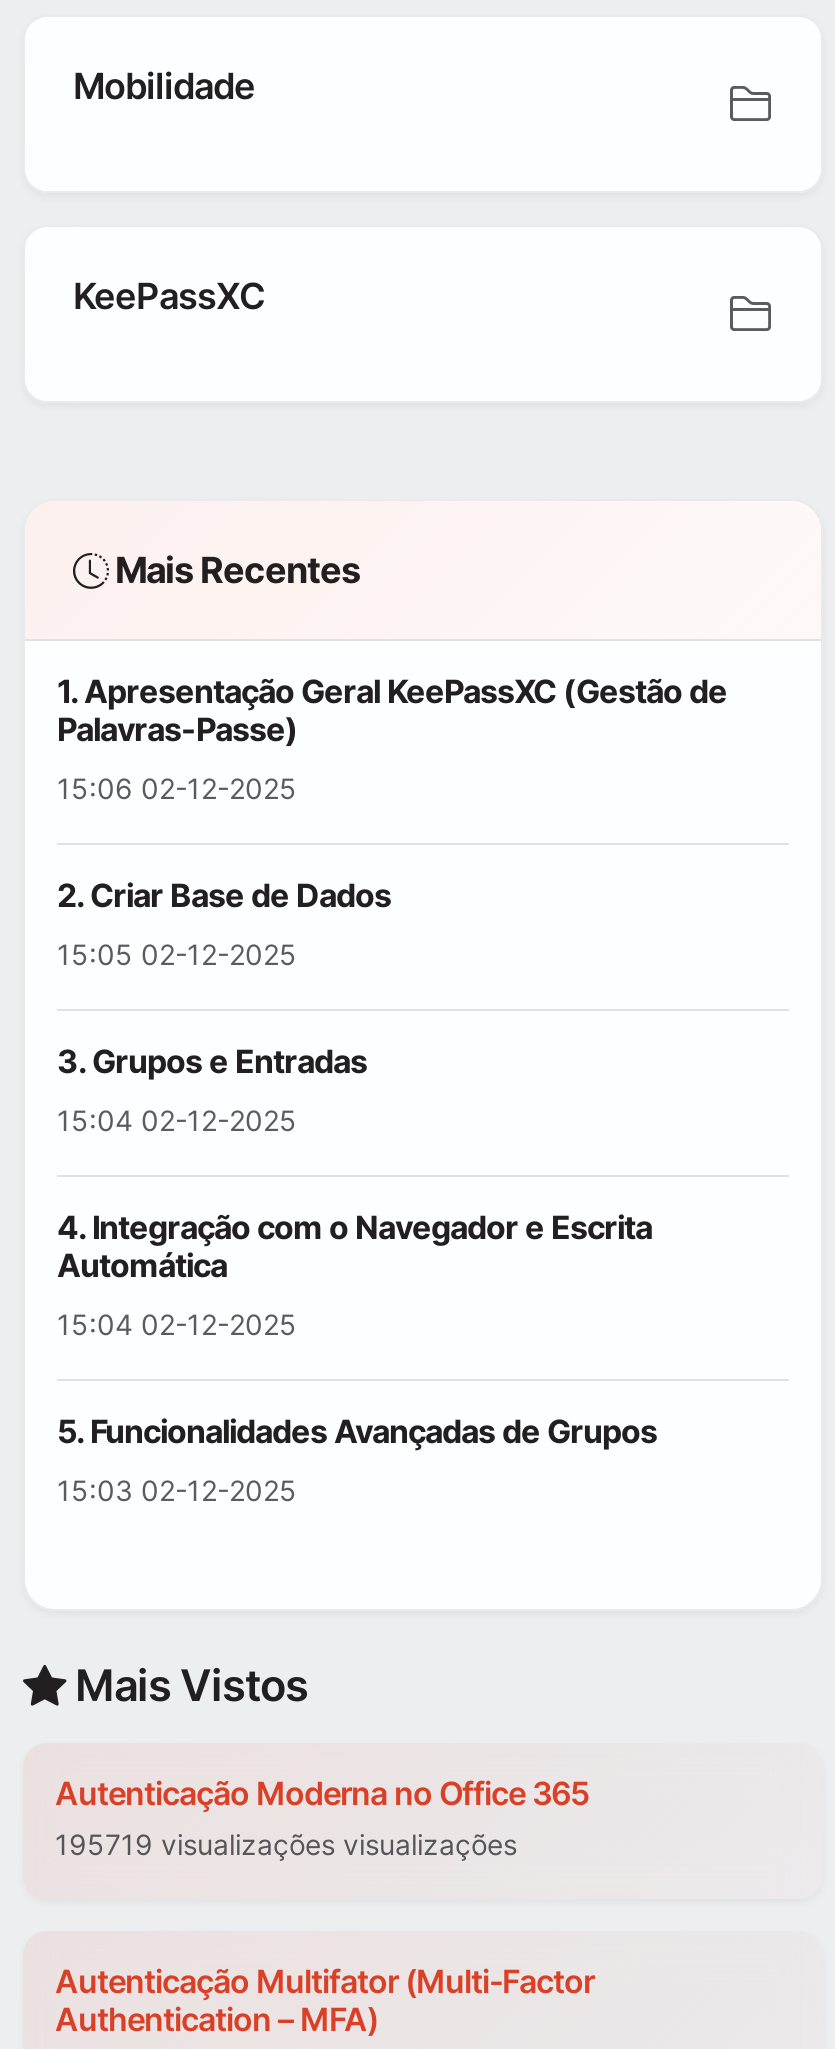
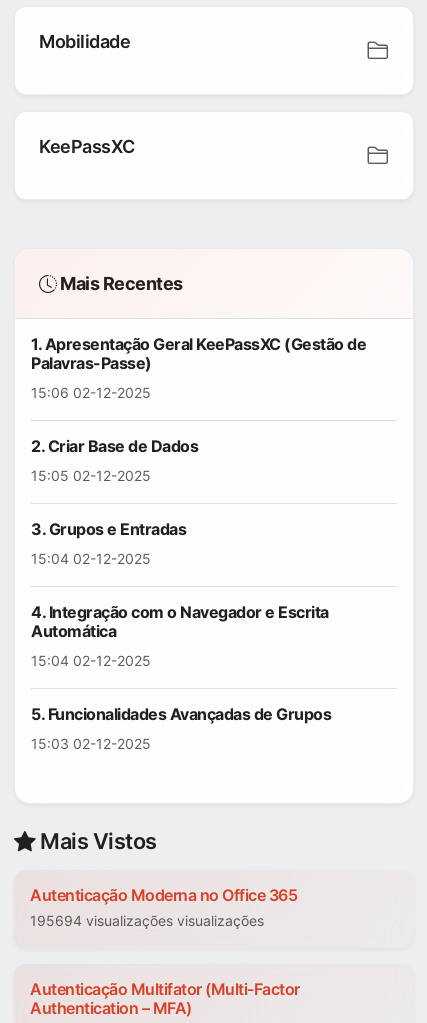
[55,1828,517,1862] 195719 visualizações visualizações -> [30,912,264,929] 195694 visualizações visualizações

